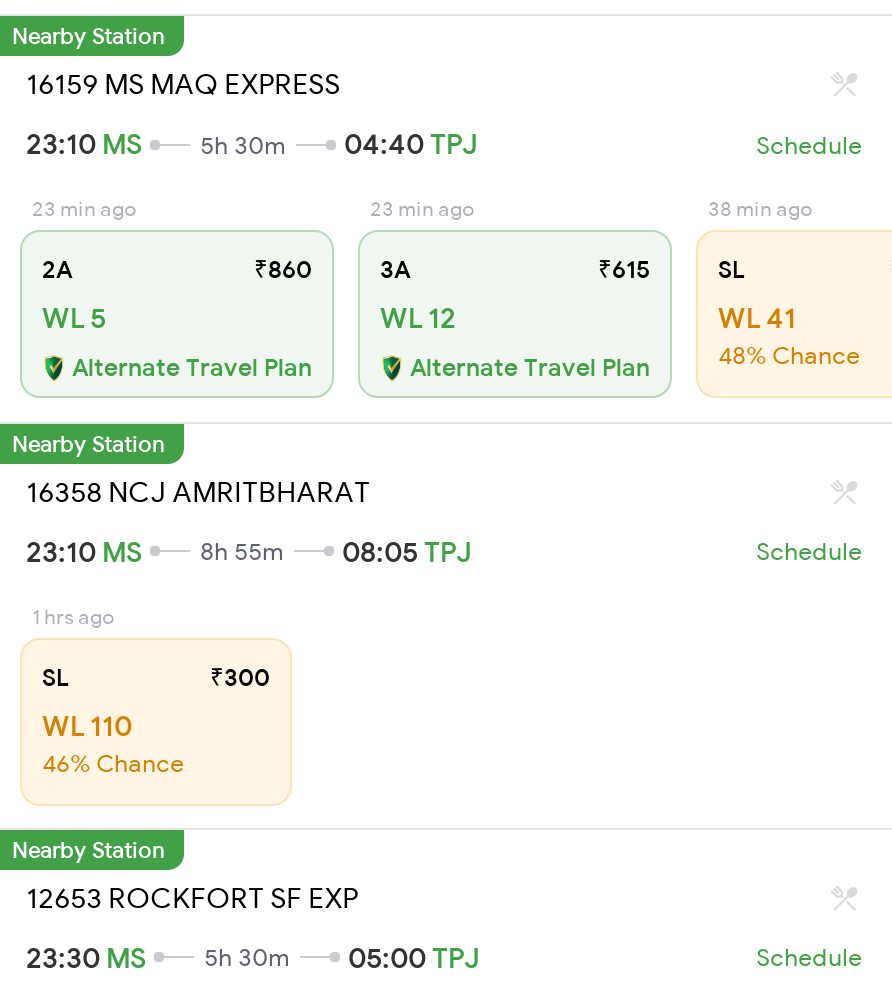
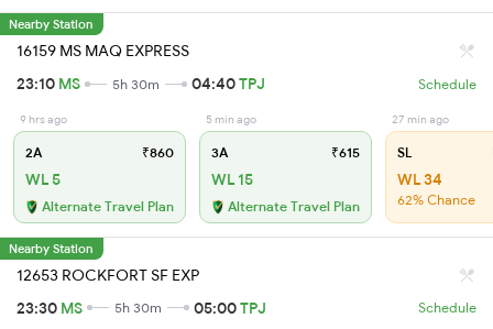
[32,197,136,223] 23 min ago -> [20,113,67,127] 9 hrs ago
[370,197,474,223] 23 min ago -> [206,113,256,127] 5 min ago
[708,197,812,223] 38 min ago -> [392,113,449,127] 27 min ago
[12,301,862,777] WL 41 | 48% Chance | Nearby Station | 16358 NCJ AMRITBHARAT | 23:10 MS | 8h 55m | 08:05 TPJ | Schedule | 1 hrs ago | SL | ₹300 | WL 110 | 46% Chance -> [397,170,475,208] WL 34 | 62% Chance
[380,301,456,337] WL 12 -> [211,170,253,190] WL 15

